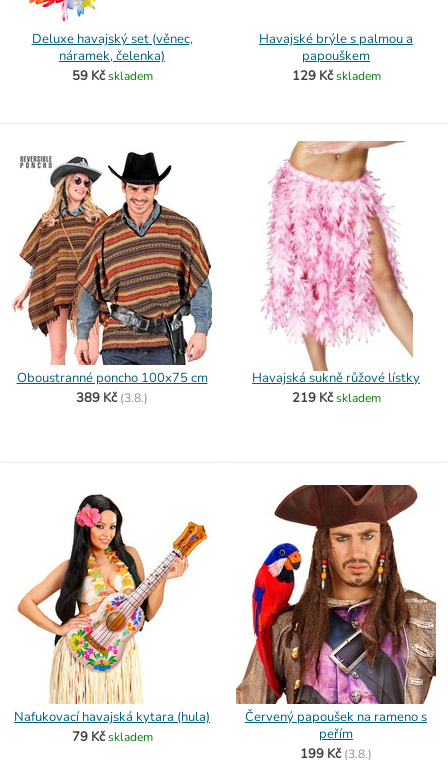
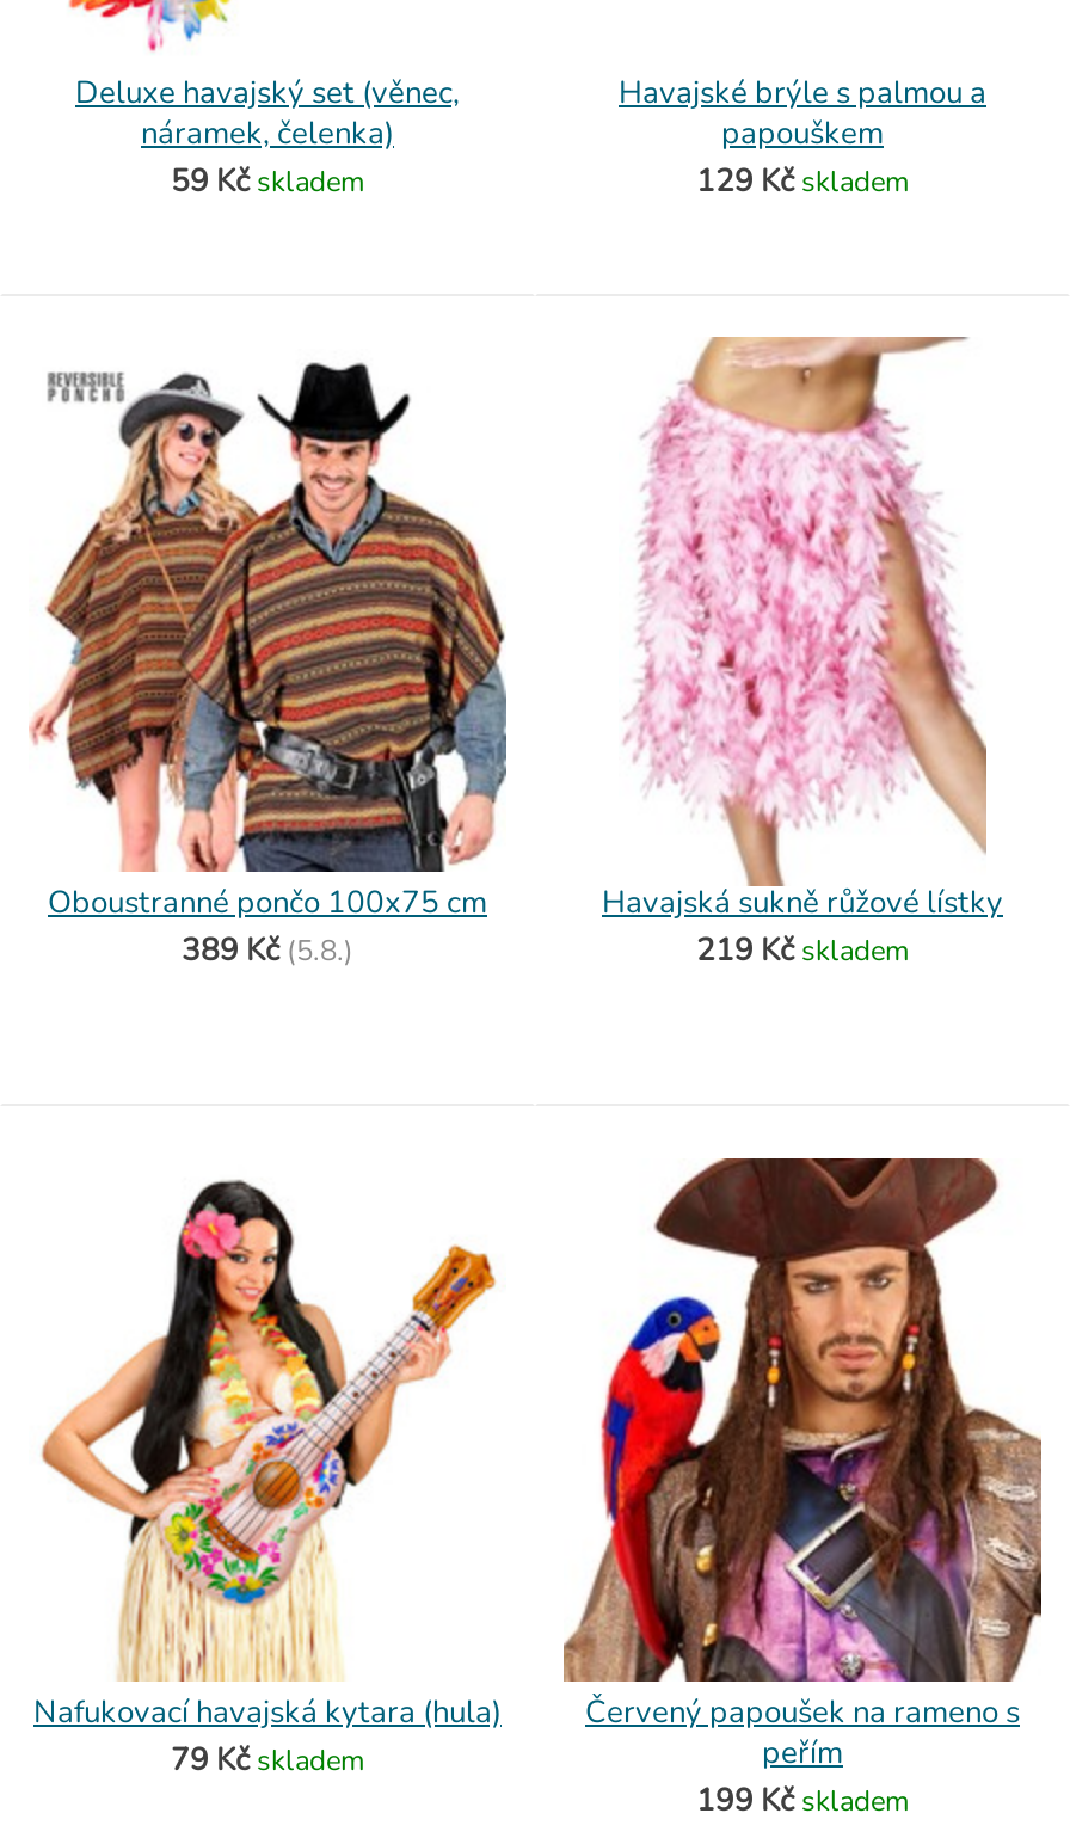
[16,369,207,387] Oboustranné poncho 100x75 cm -> [48,881,487,924] Oboustranné pončo 100x75 cm
[76,389,148,407] 389 Kč (3.8.) -> [182,929,353,972] 389 Kč (5.8.)
[300,745,372,763] 199 Kč (3.8.) -> [696,1780,909,1823] 199 Kč skladem

